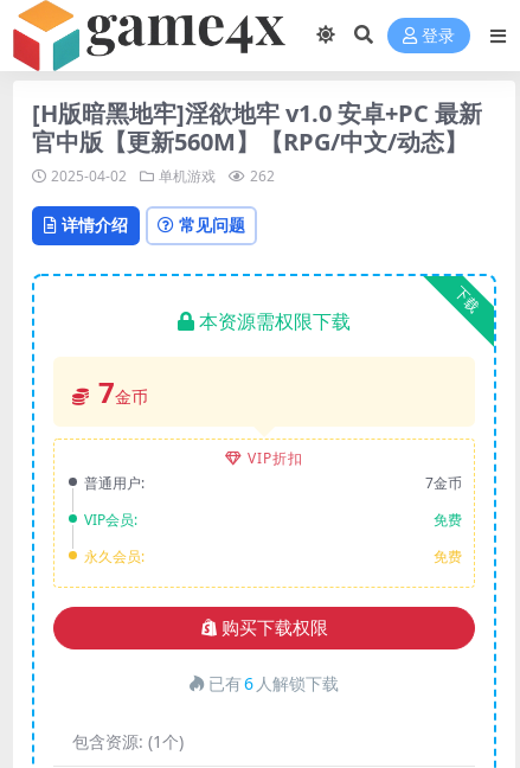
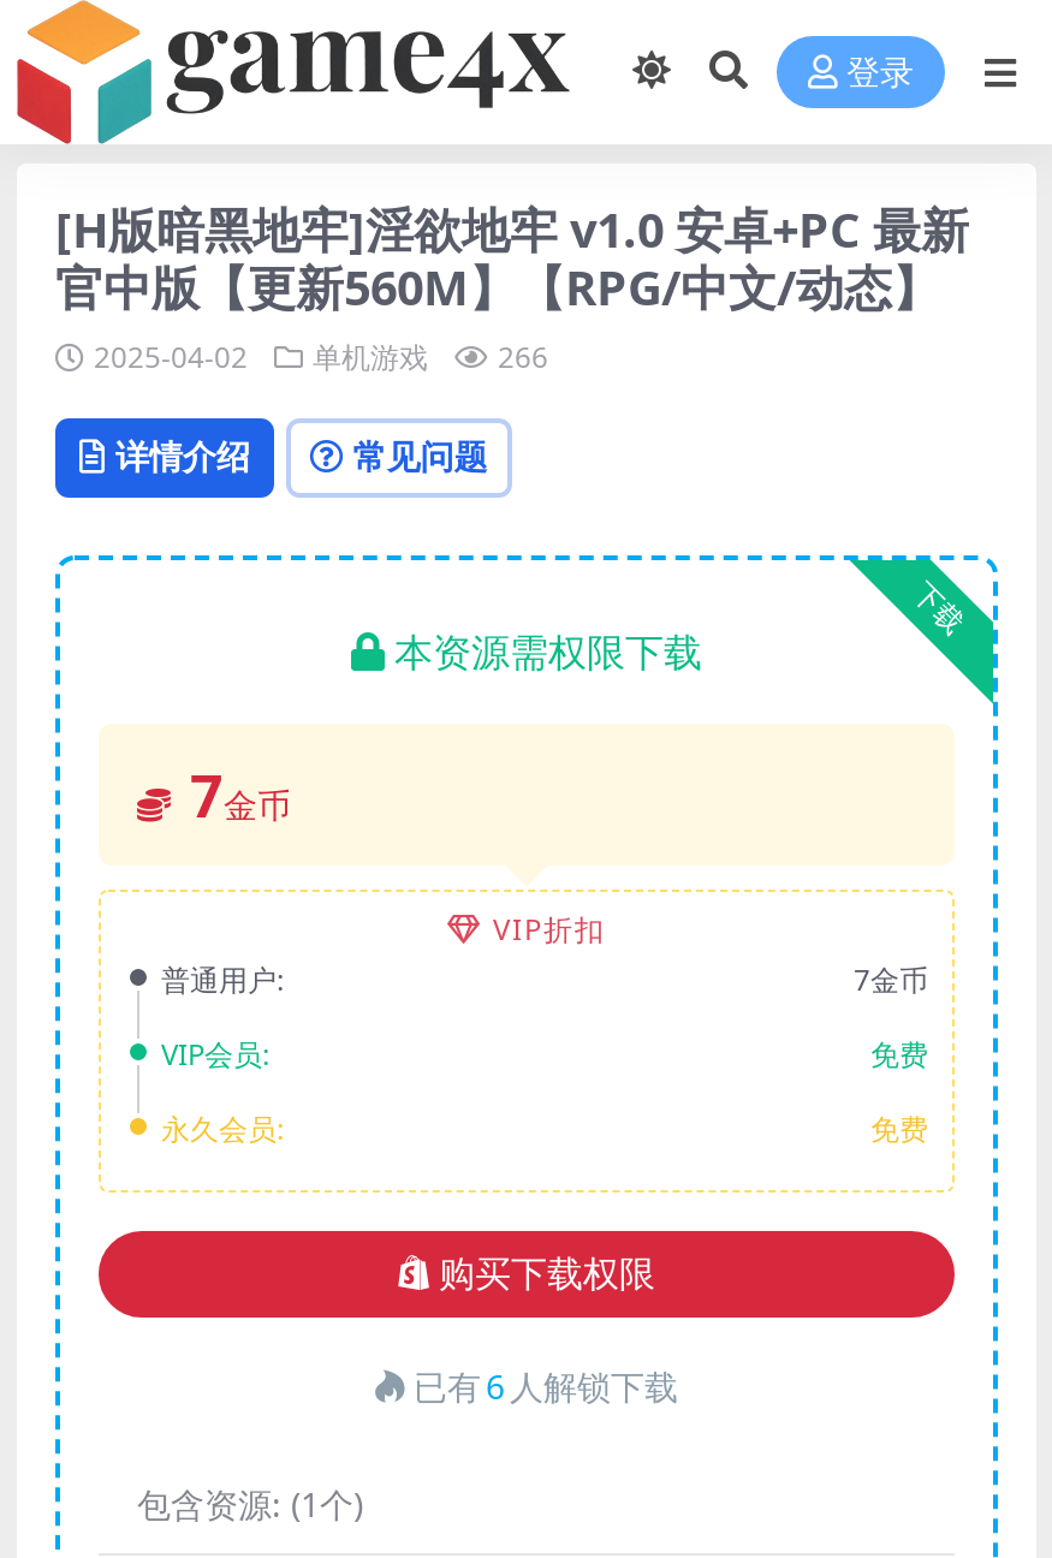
[51,166,275,186] 2025-04-02 单机游戏 262 -> [94,337,548,377] 2025-04-02 单机游戏 266

